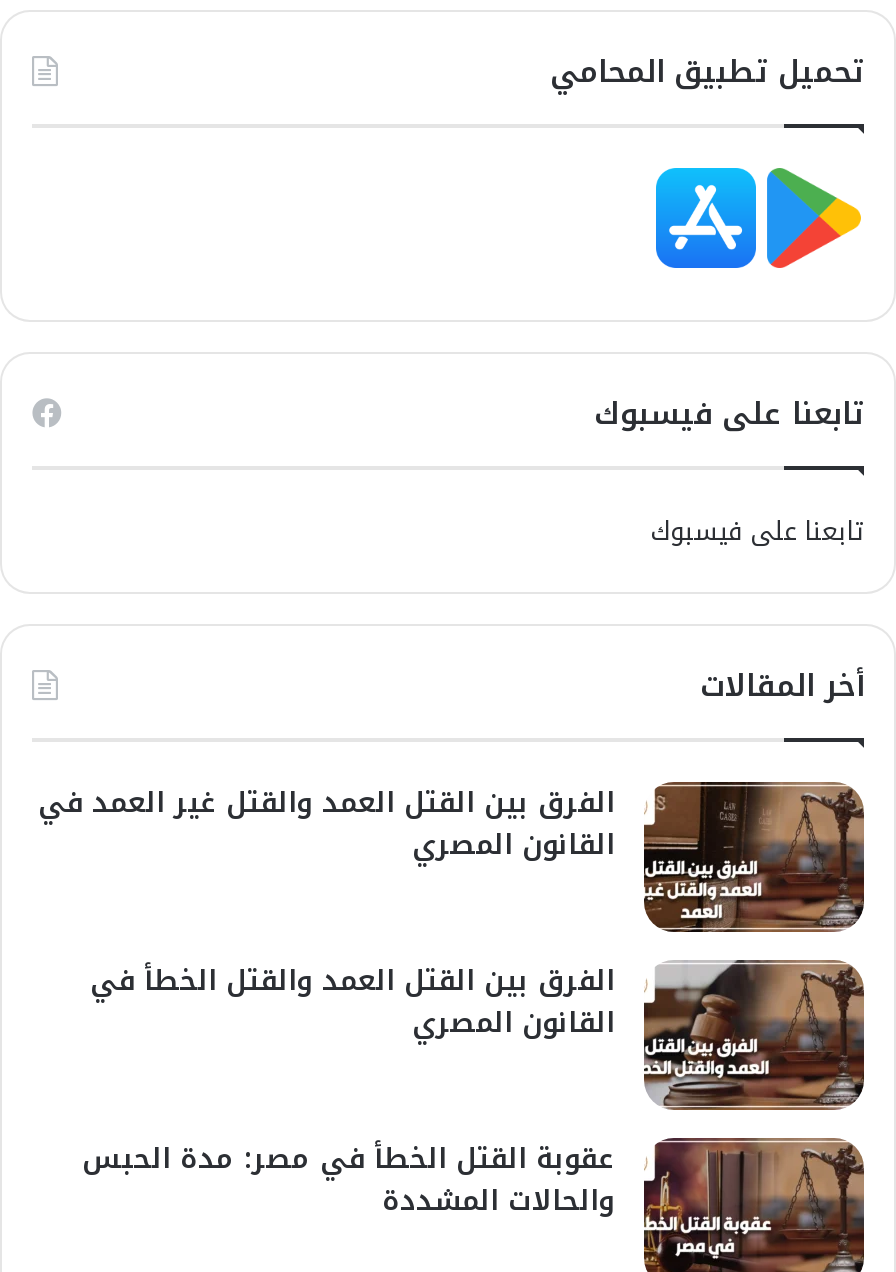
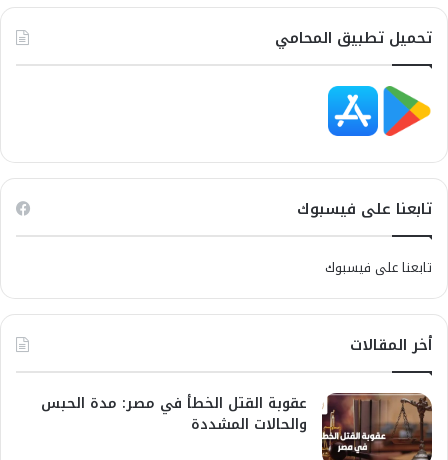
[38,775,862,1049] [image] | الفرق بين القتل العمد والقتل غير العمد في | القانون المصري | الفرق بين القتل العمد والقتل الخطأ في | القانون المصري -> none
[644,958,866,1112] [image] -> none

